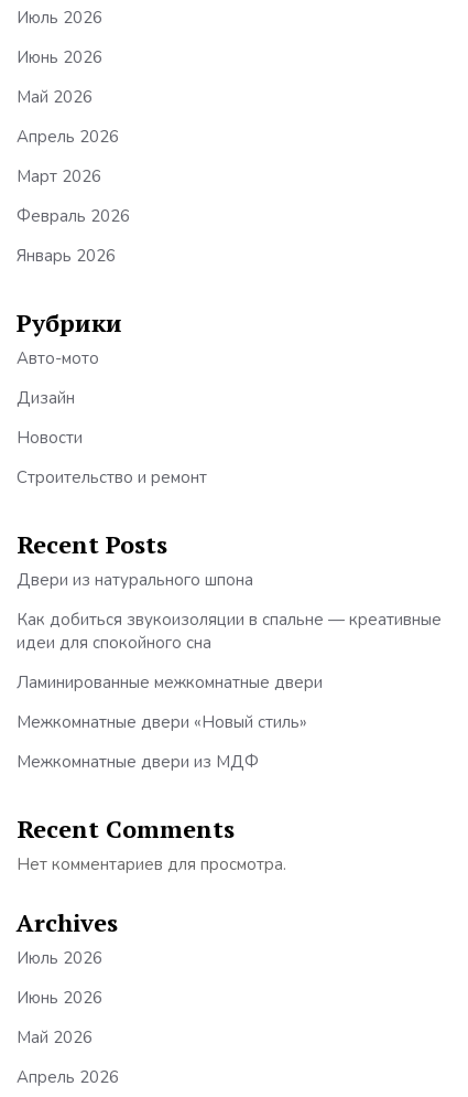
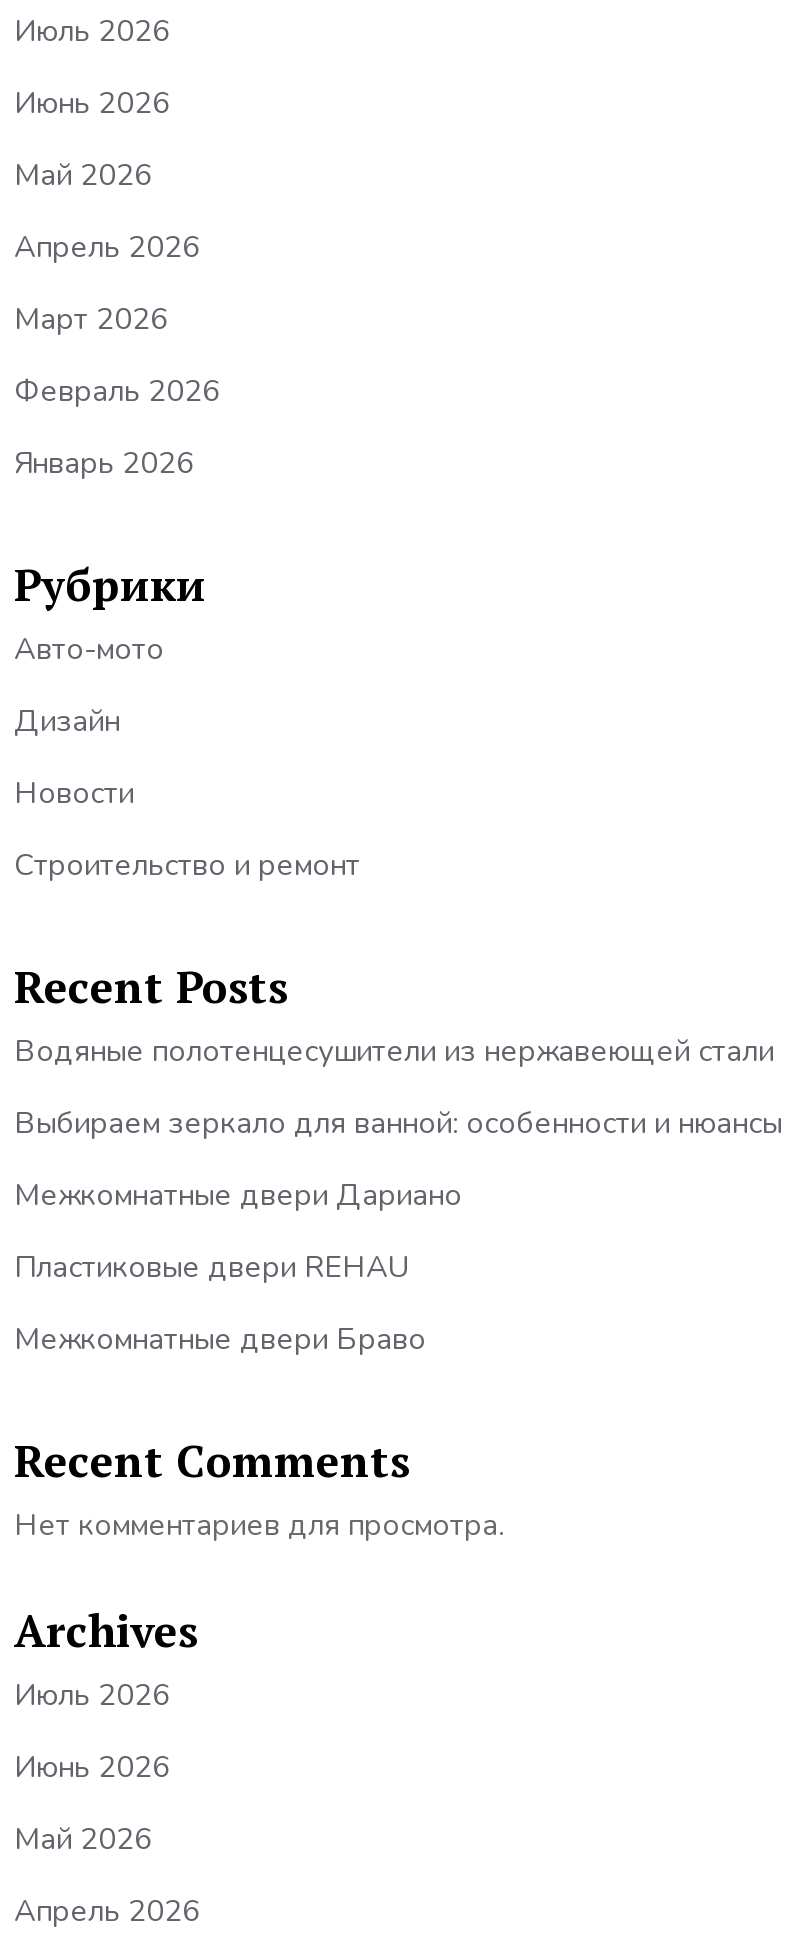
[17,569,253,591] Двери из натурального шпона -> [14,1031,774,1071] Водяные полотенцесушители из нержавеющей стали
[17,608,442,654] Как добиться звукоизоляции в спальне — креативные | идеи для спокойного сна -> [14,1103,782,1143] Выбираем зеркало для ванной: особенности и нюансы
[17,671,323,693] Ламинированные межкомнатные двери -> [14,1175,462,1215] Межкомнатные двери Дариано
[17,711,312,733] Межкомнатные двери «Новый стиль» -> [14,1247,408,1287] Пластиковые двери REHAU
[17,751,259,773] Межкомнатные двери из МДФ -> [14,1319,426,1359] Межкомнатные двери Браво

